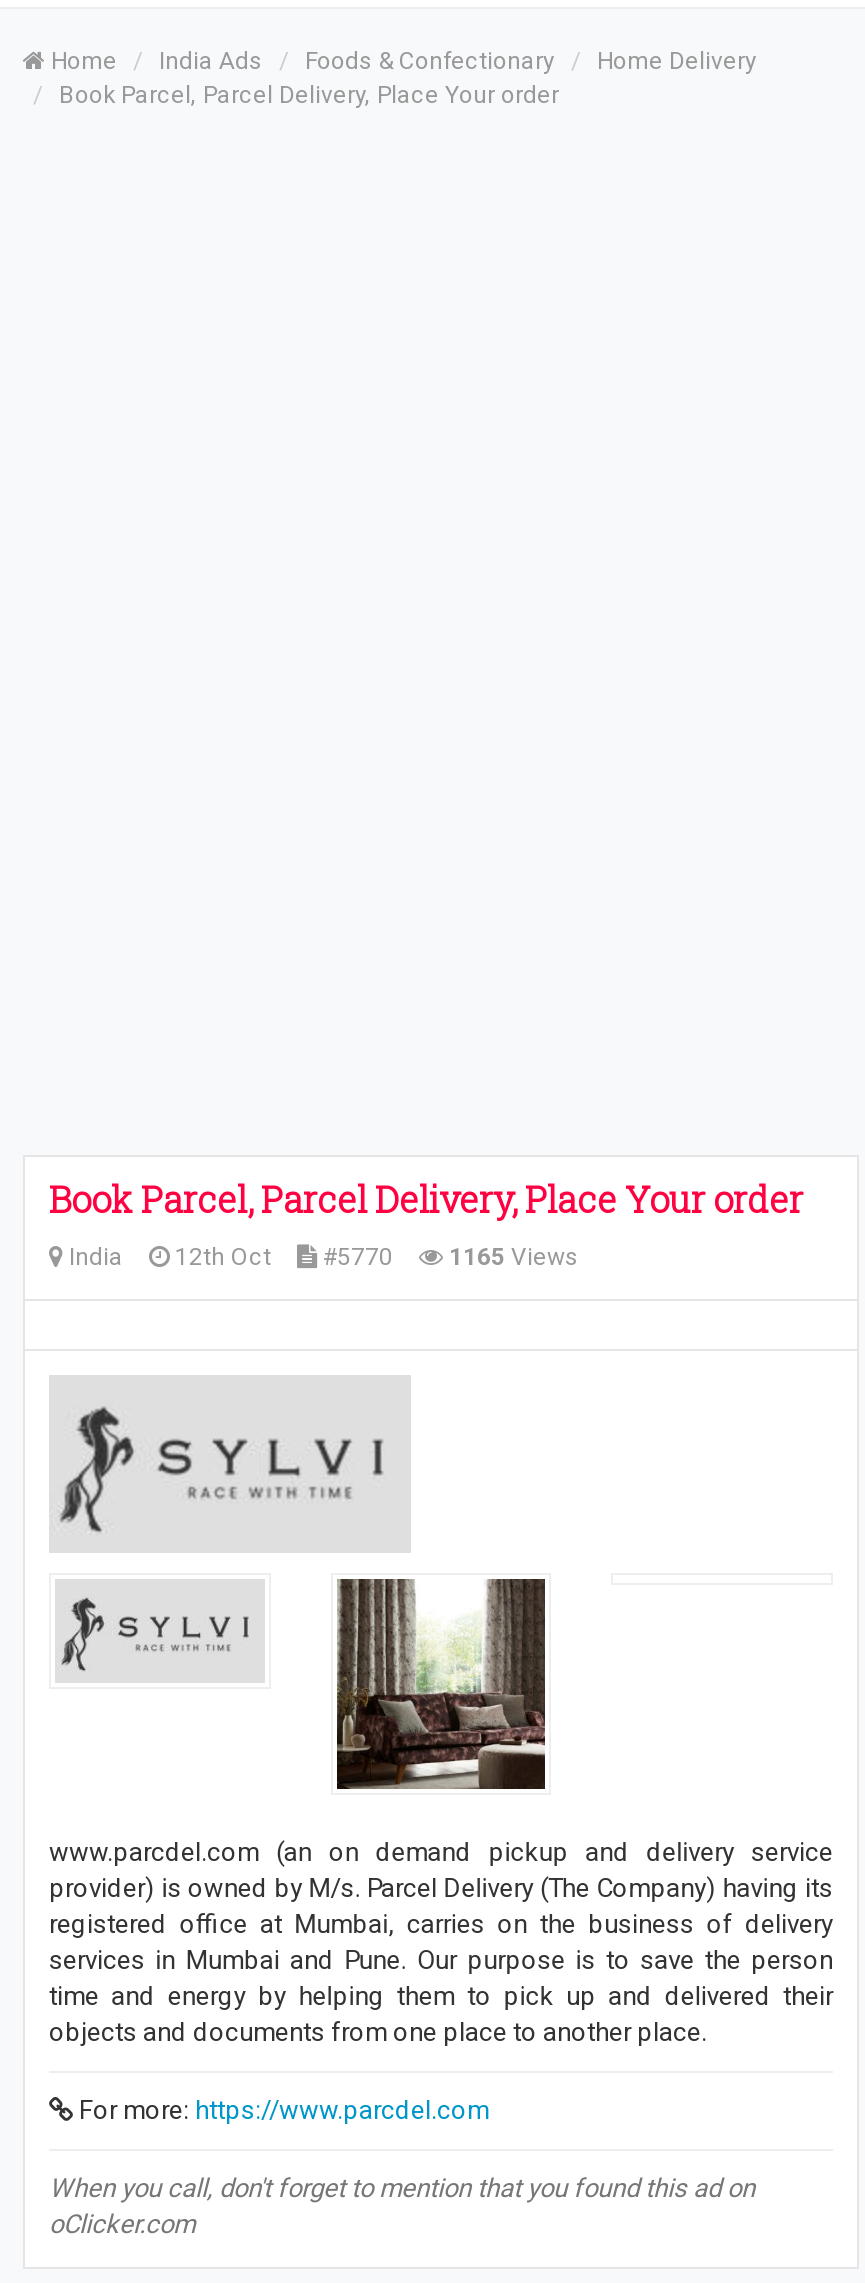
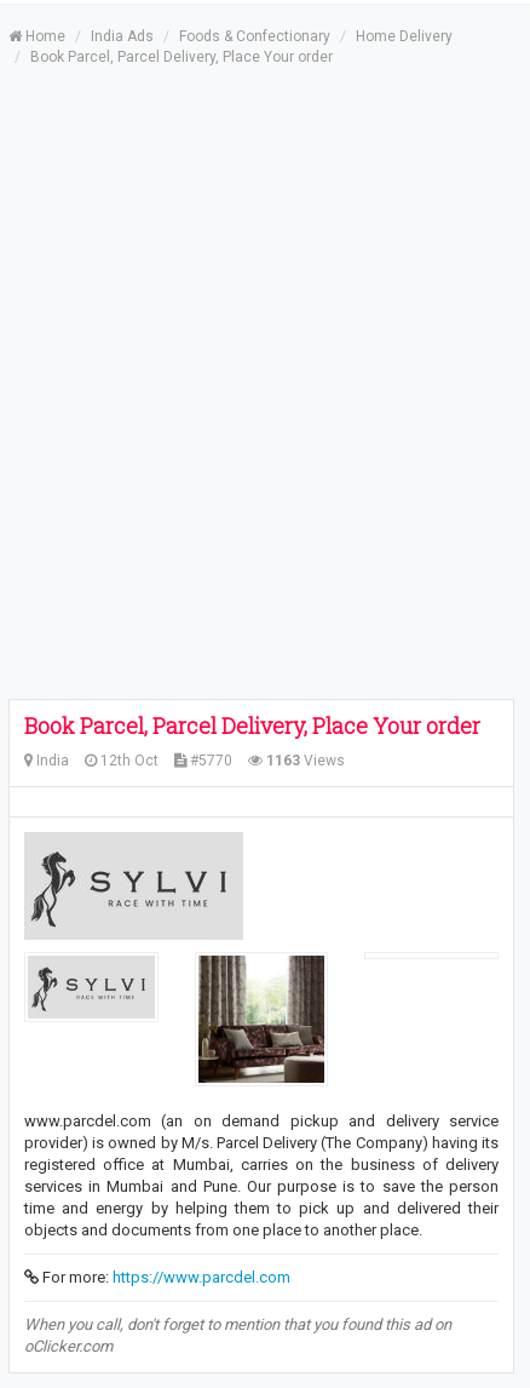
[63,1244,579,1272] India 12th Oct #5770 1165 Views -> [33,752,345,769] India 12th Oct #5770 1163 Views

